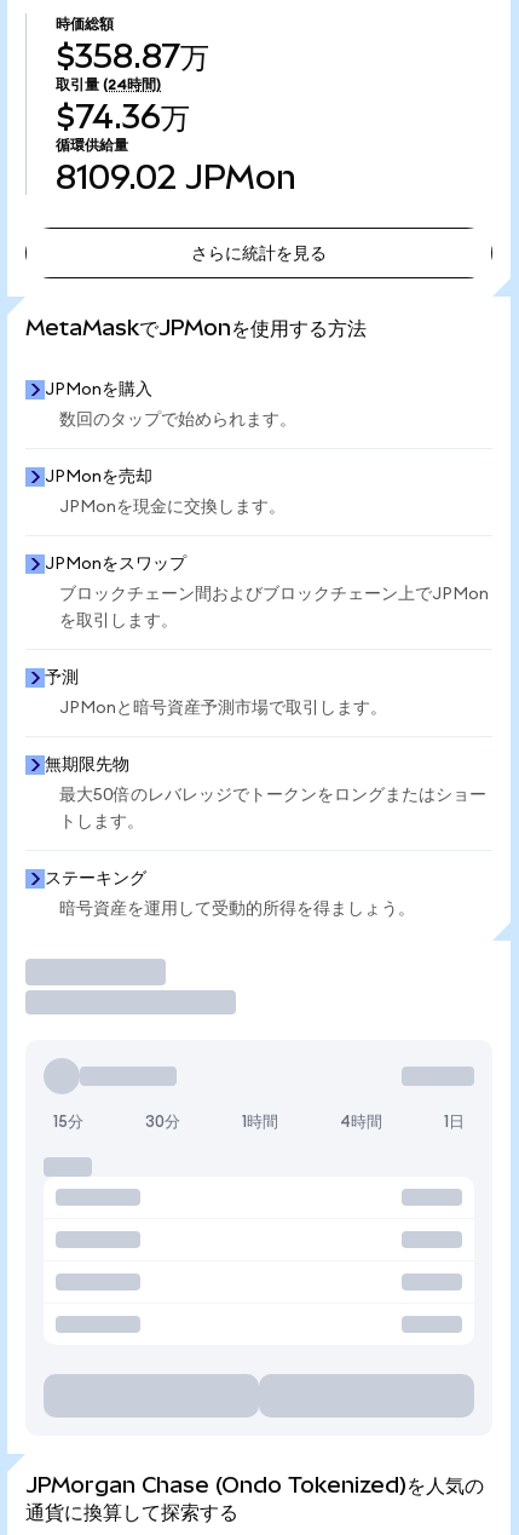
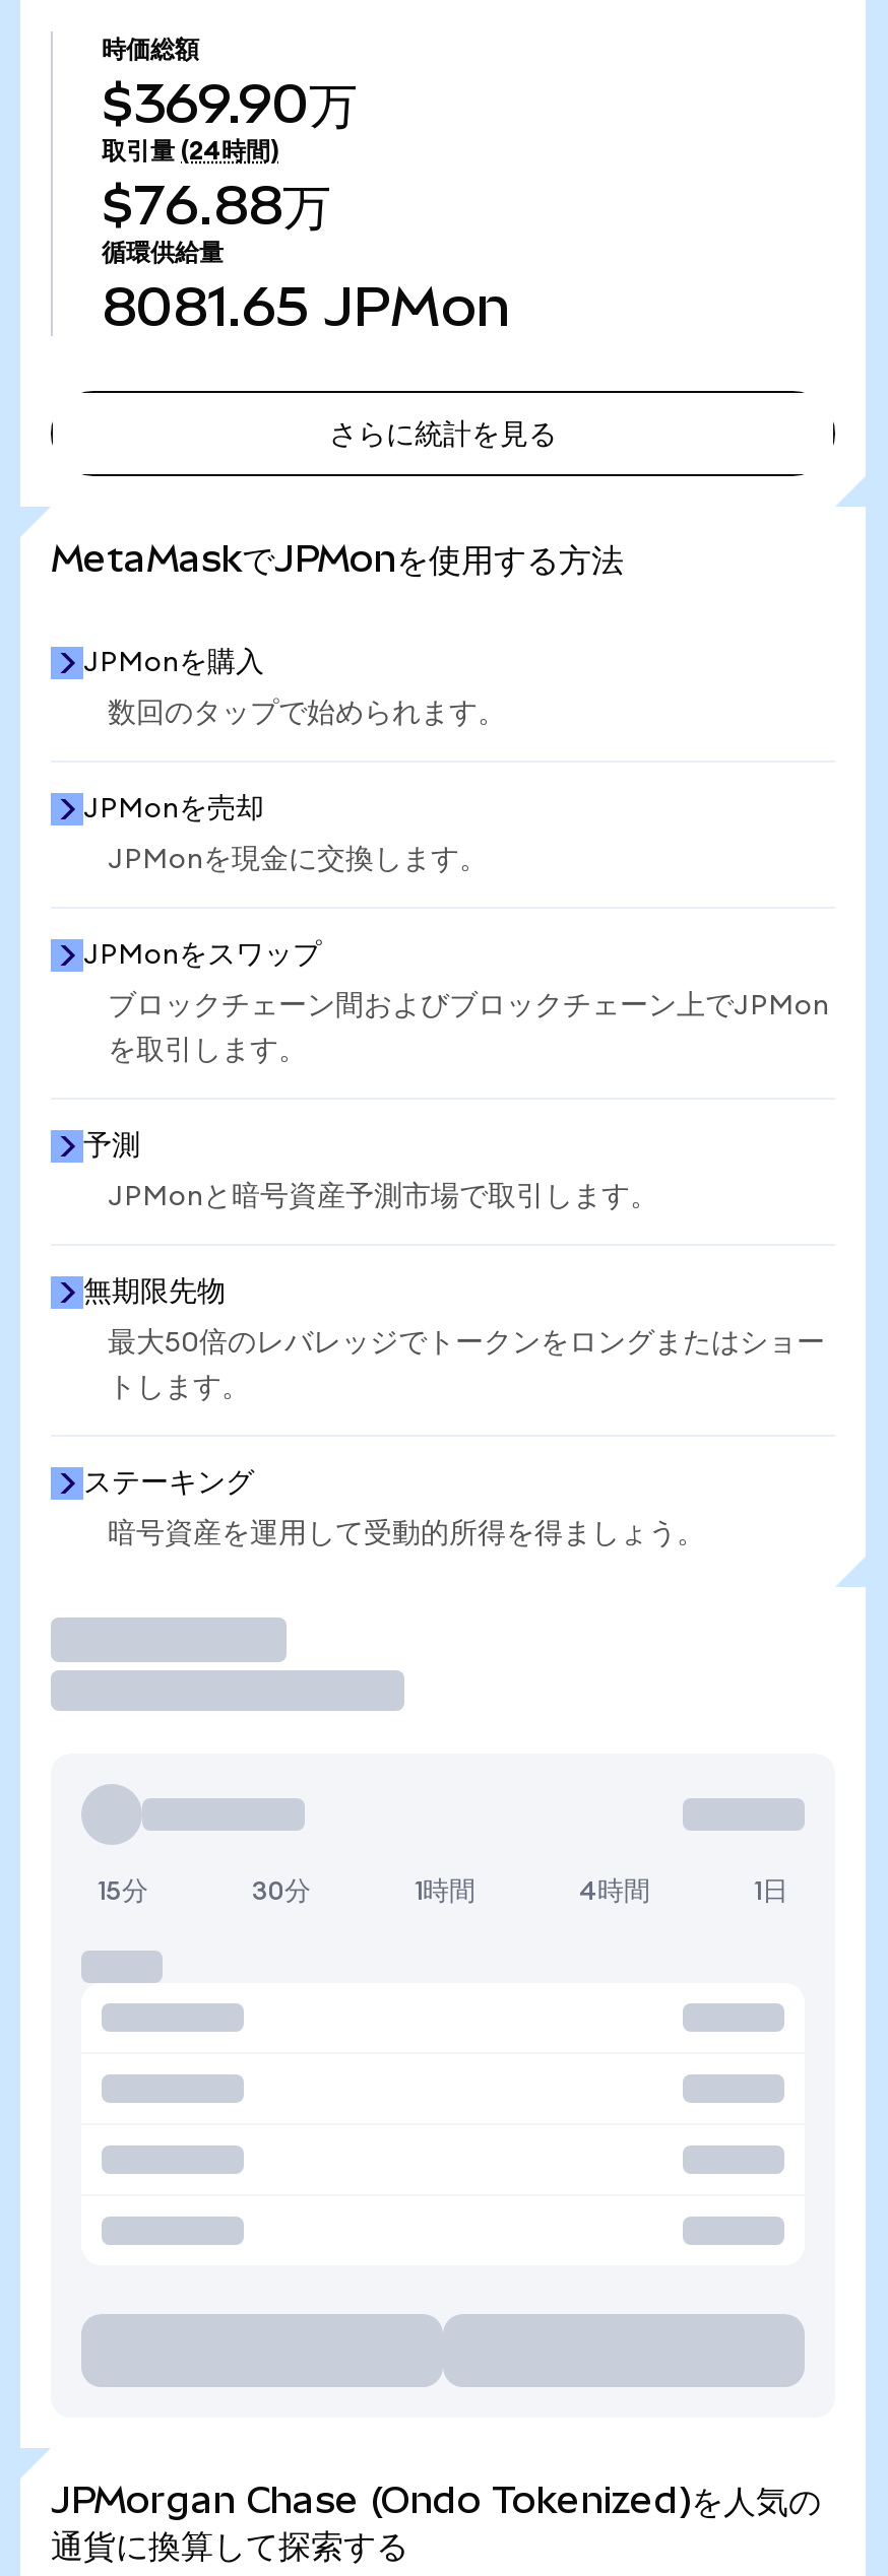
[56,38,209,75] $358.87万 -> [102,72,358,135] $369.90万
[56,98,190,136] $74.36万 -> [102,174,331,237] $76.88万
[56,159,296,196] 8109.02 JPMon -> [102,275,510,338] 8081.65 JPMon

